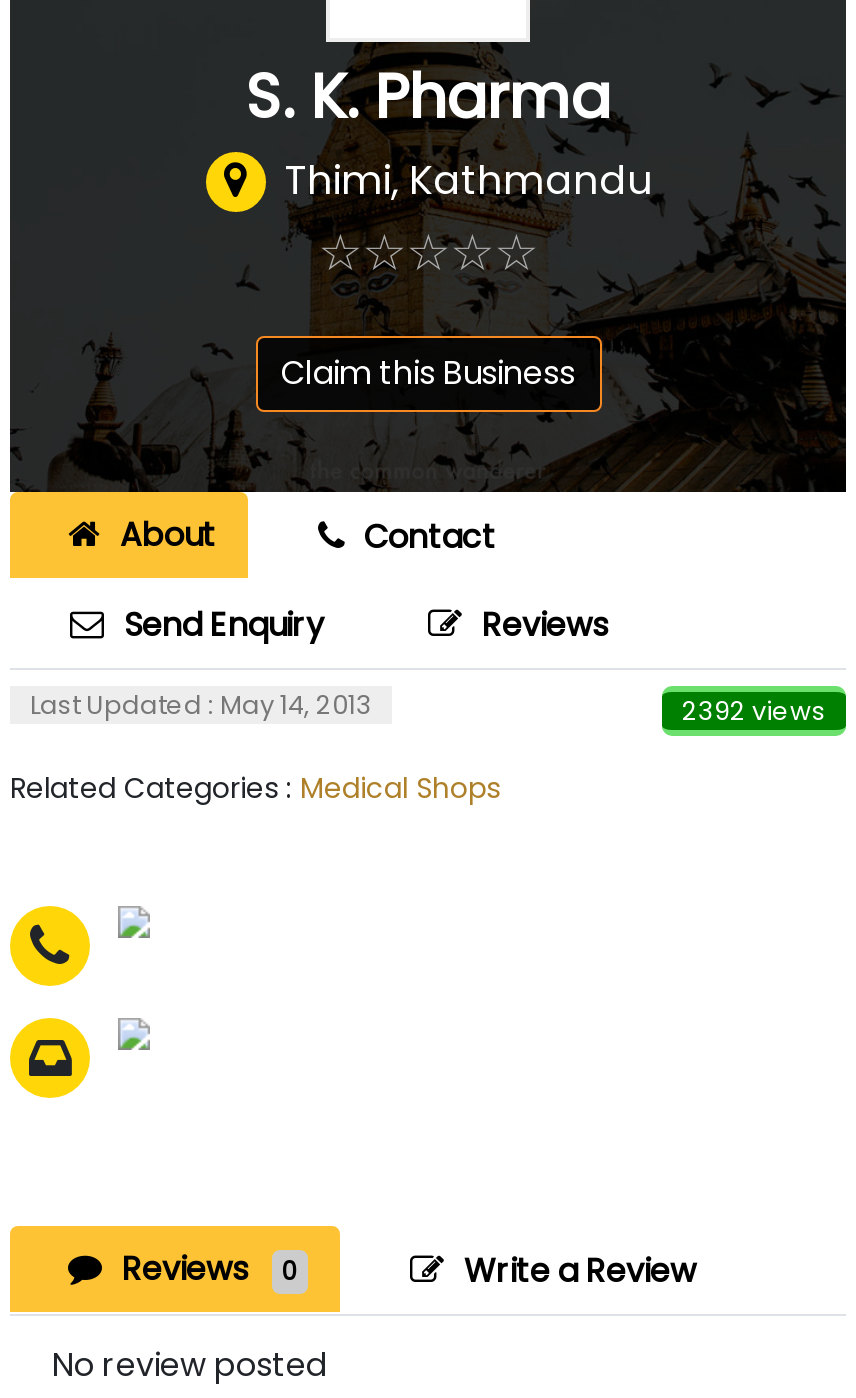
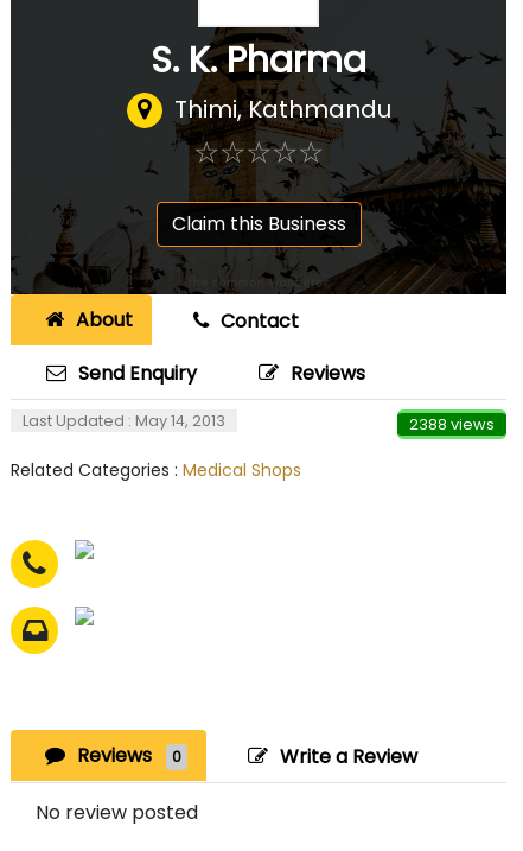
[682,694,826,728] 2392 views -> [409,414,495,435] 2388 views

